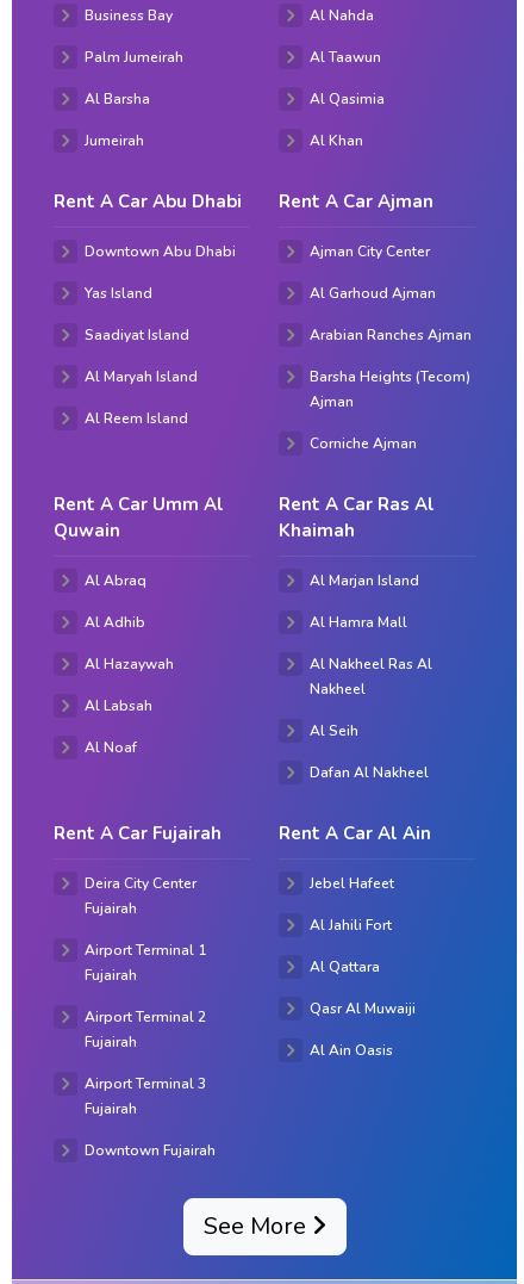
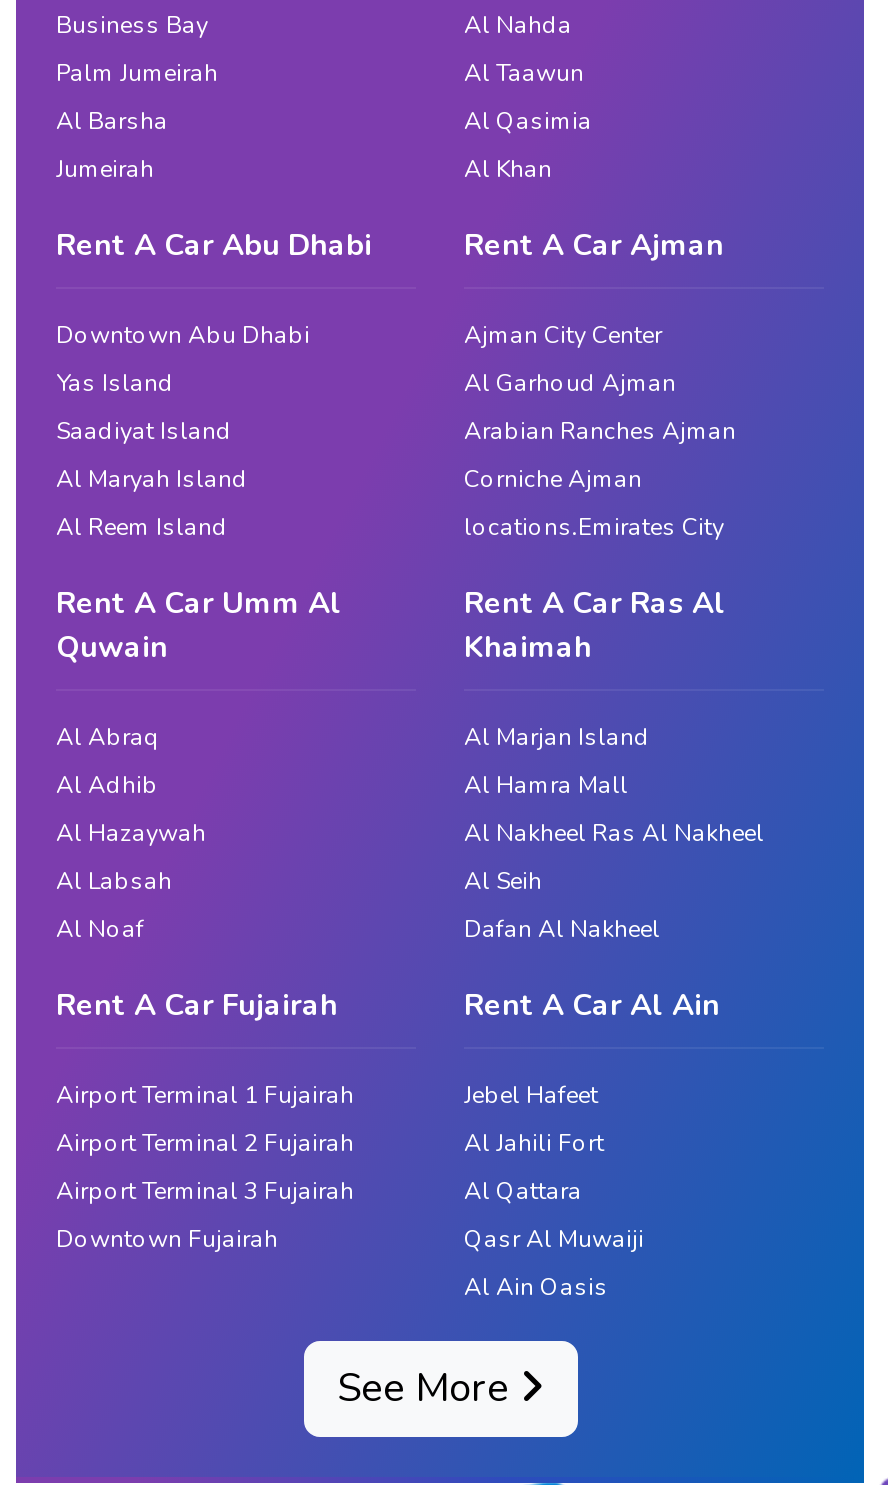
[310,367,470,411] Barsha Heights (Tecom) | Ajman -> none
none -> [464,511,724,543] locations.Emirates City
[85,874,206,1118] Deira City Center | Fujairah | Airport Terminal 1 | Fujairah | Airport Terminal 2 | Fujairah | Airport Terminal 3 | Fujairah -> [56,1079,354,1207] Airport Terminal 1 Fujairah | Airport Terminal 2 Fujairah | Airport Terminal 3 Fujairah

